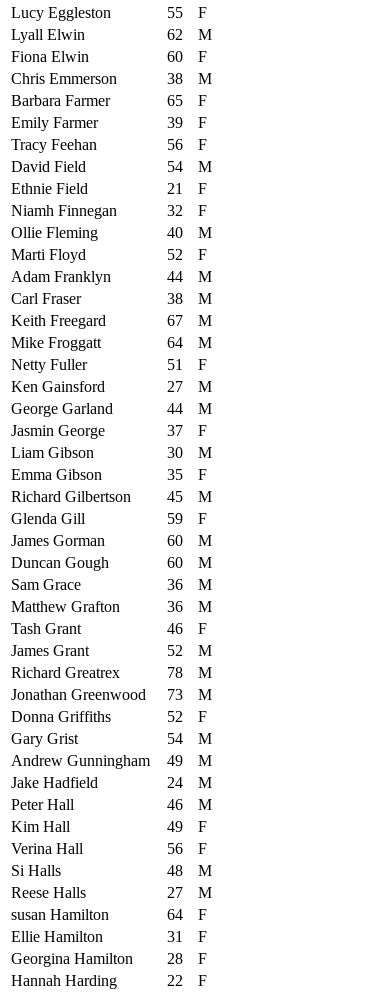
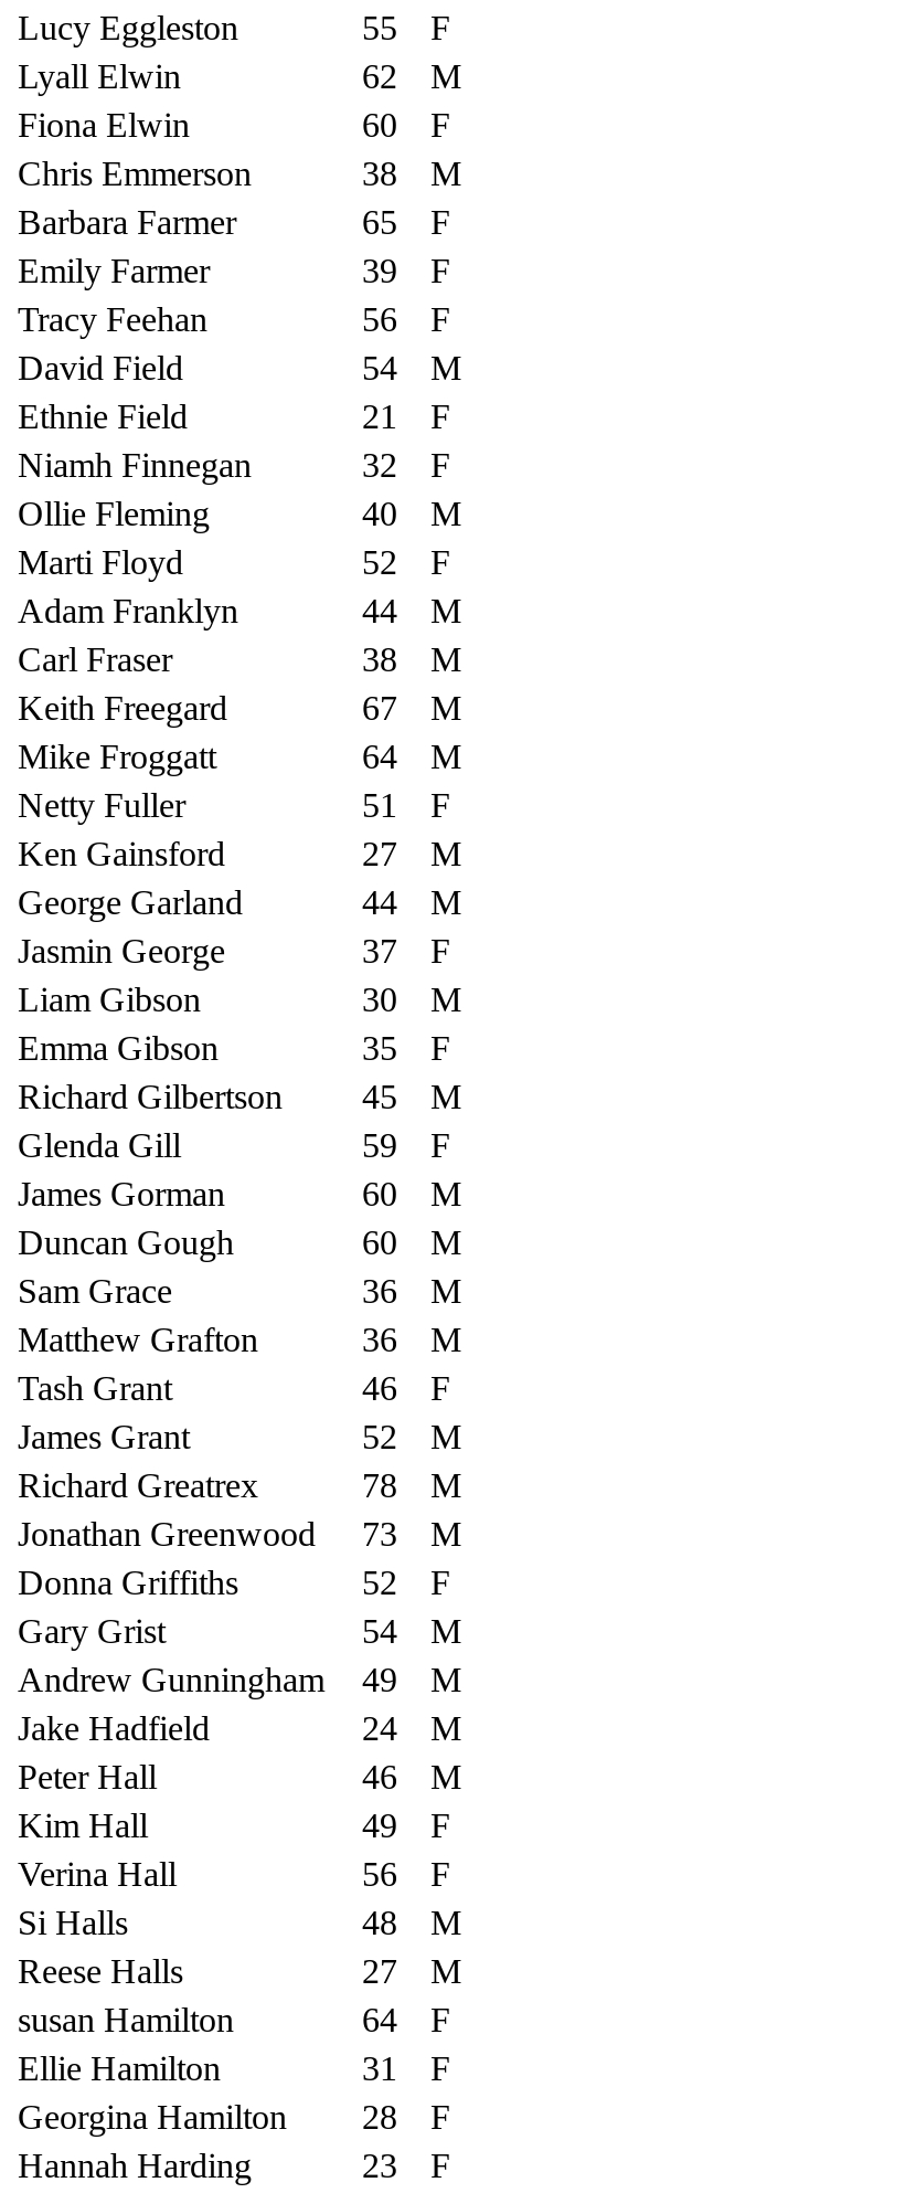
[167,972,207,989] 22 F -> [362,2146,450,2184] 23 F

